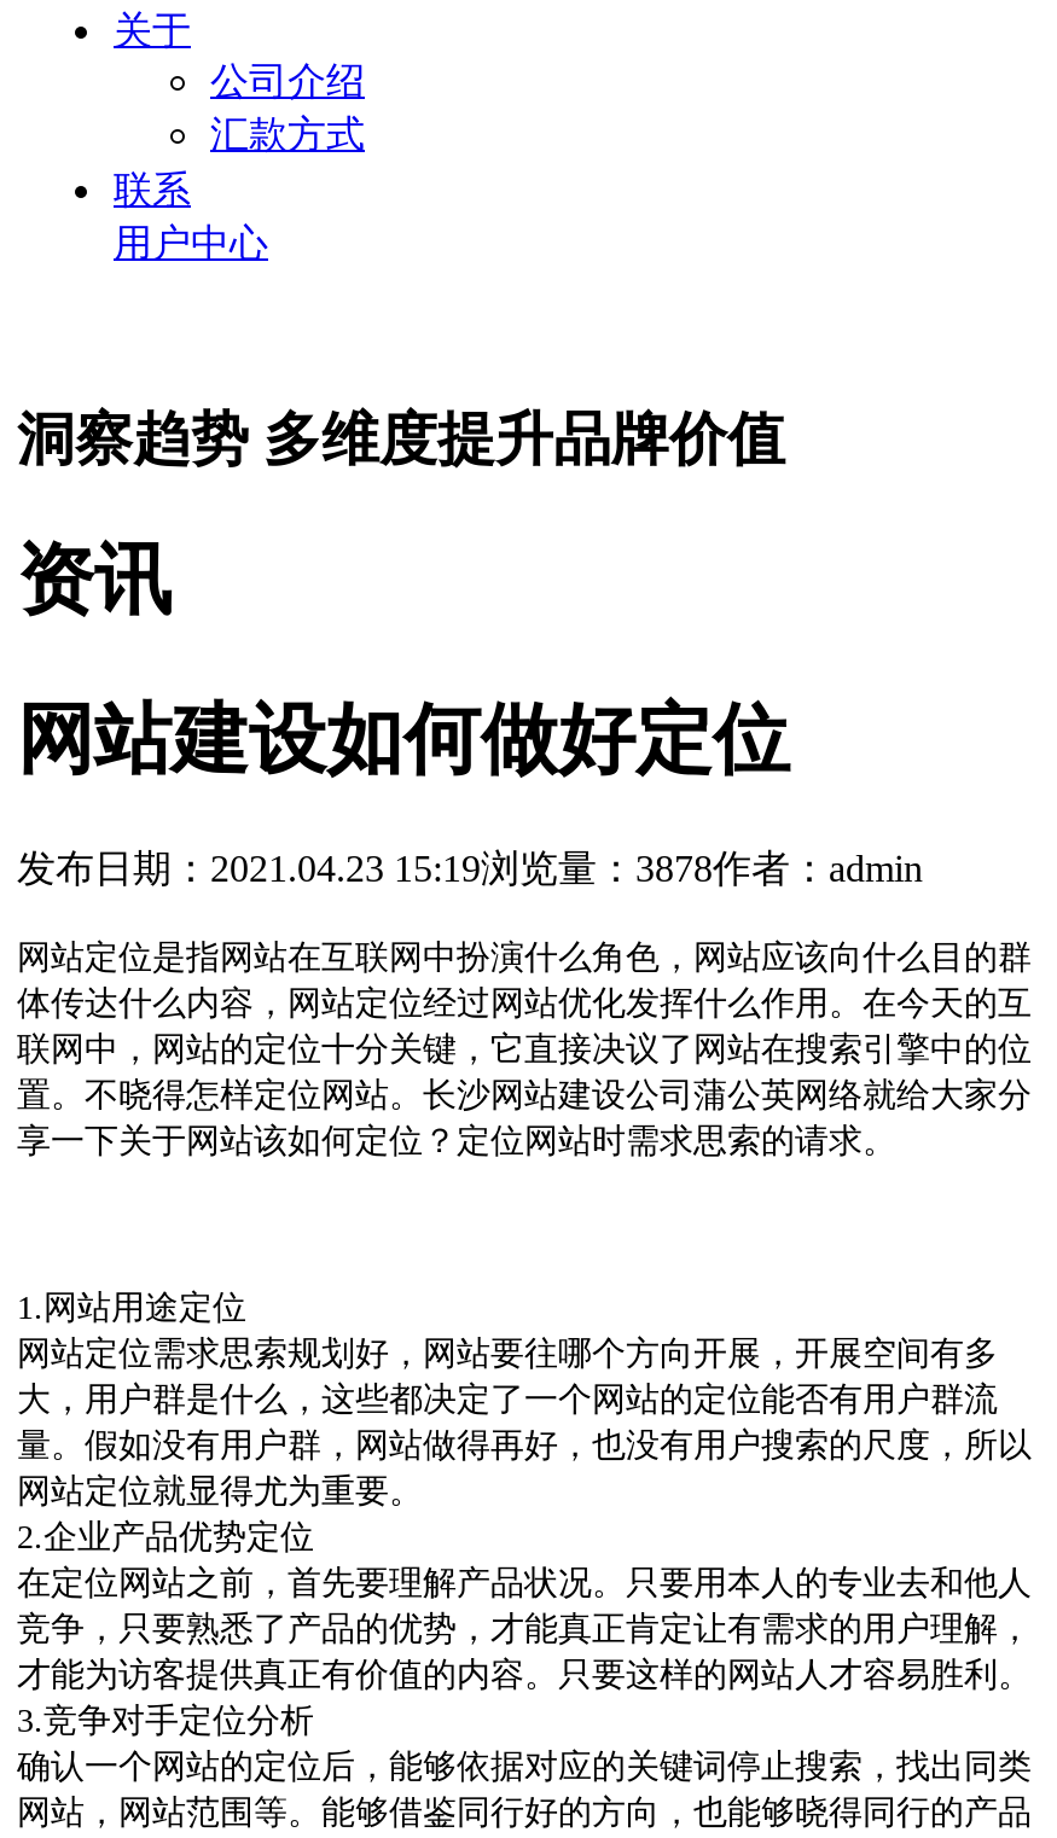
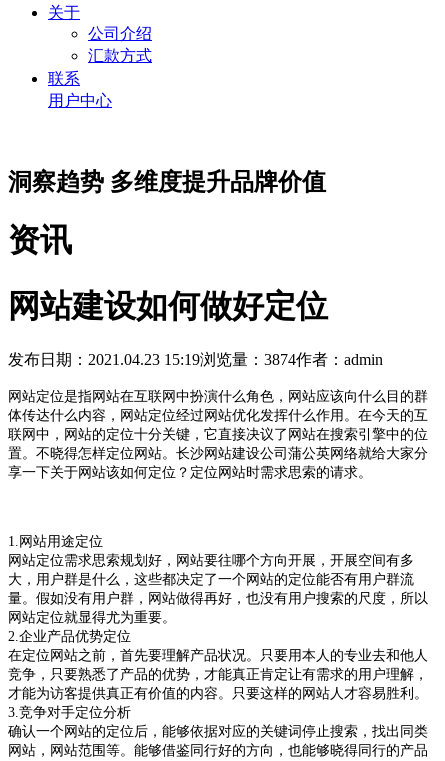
[17,848,923,889] 发布日期：2021.04.23 15:19浏览量：3878作者：admin -> [8,351,383,368] 发布日期：2021.04.23 15:19浏览量：3874作者：admin

